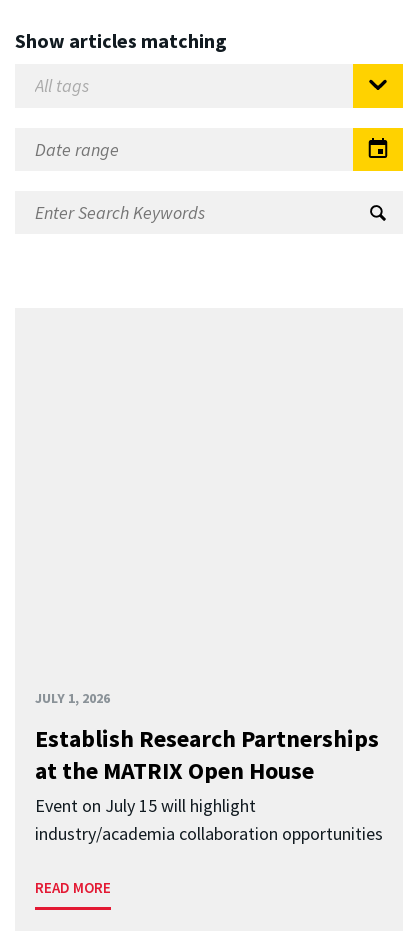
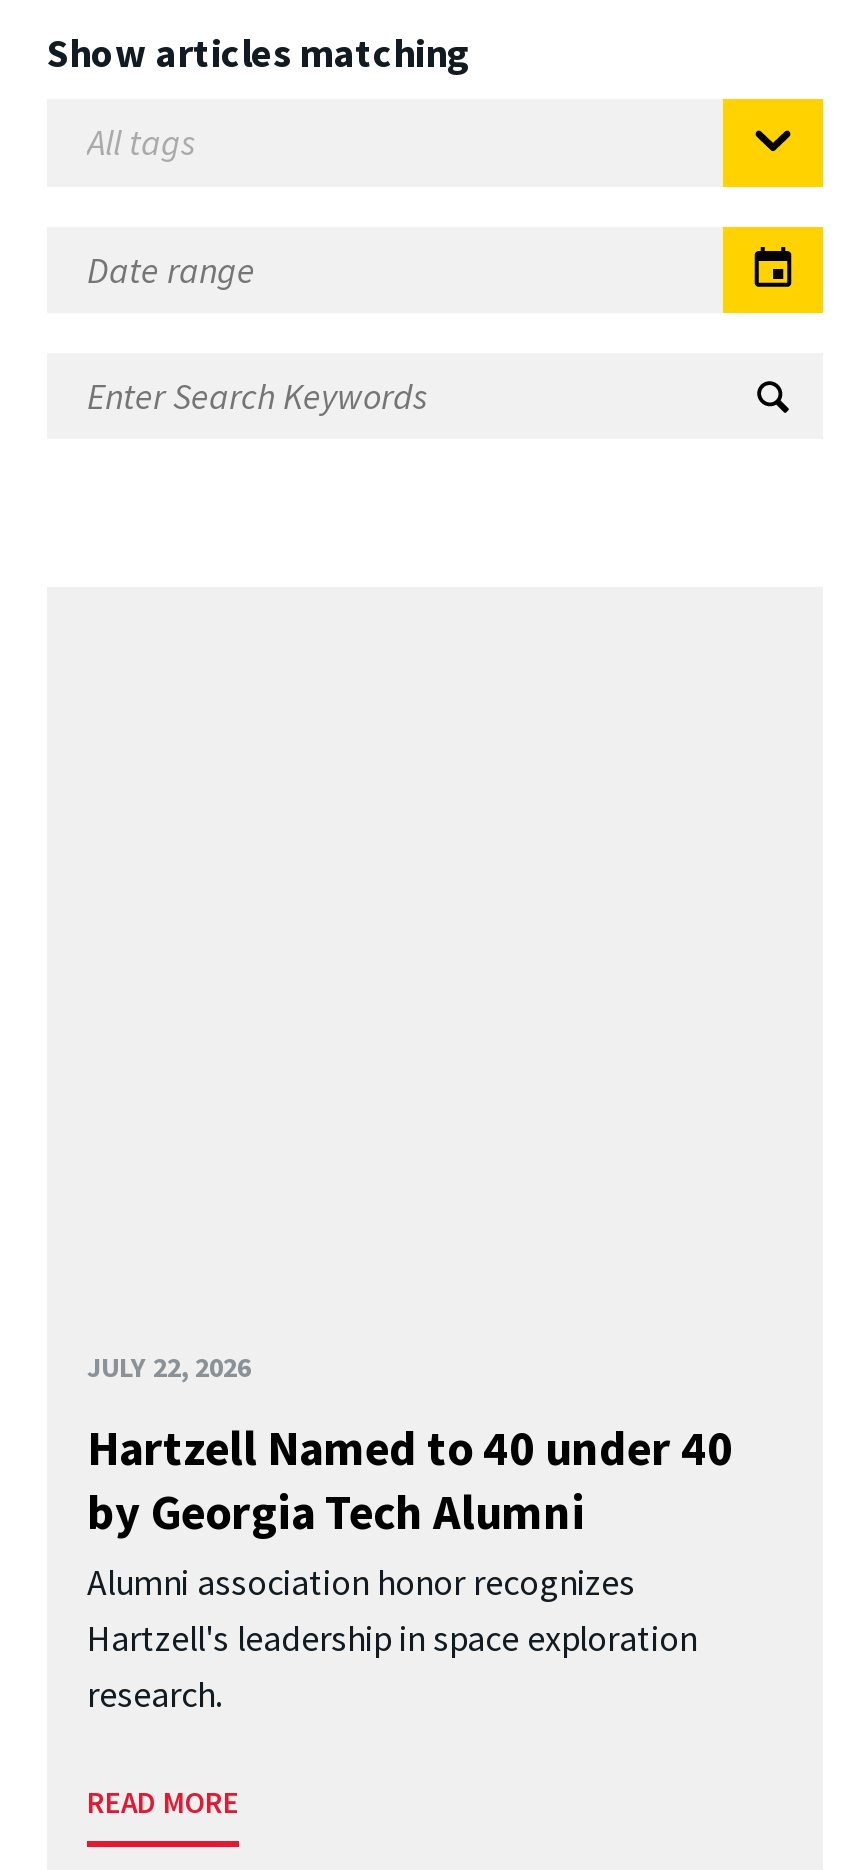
[35,689,110,707] JULY 1, 2026 -> [87,1349,251,1385] JULY 22, 2026
[35,723,383,844] Establish Research Partnerships | at the MATRIX Open House | Event on July 15 will highlight | industry/academia collaboration opportunities -> [87,1417,733,1716] Hartzell Named to 40 under 40 | by Georgia Tech Alumni | Alumni association honor recognizes | Hartzell's leadership in space exploration | research.

